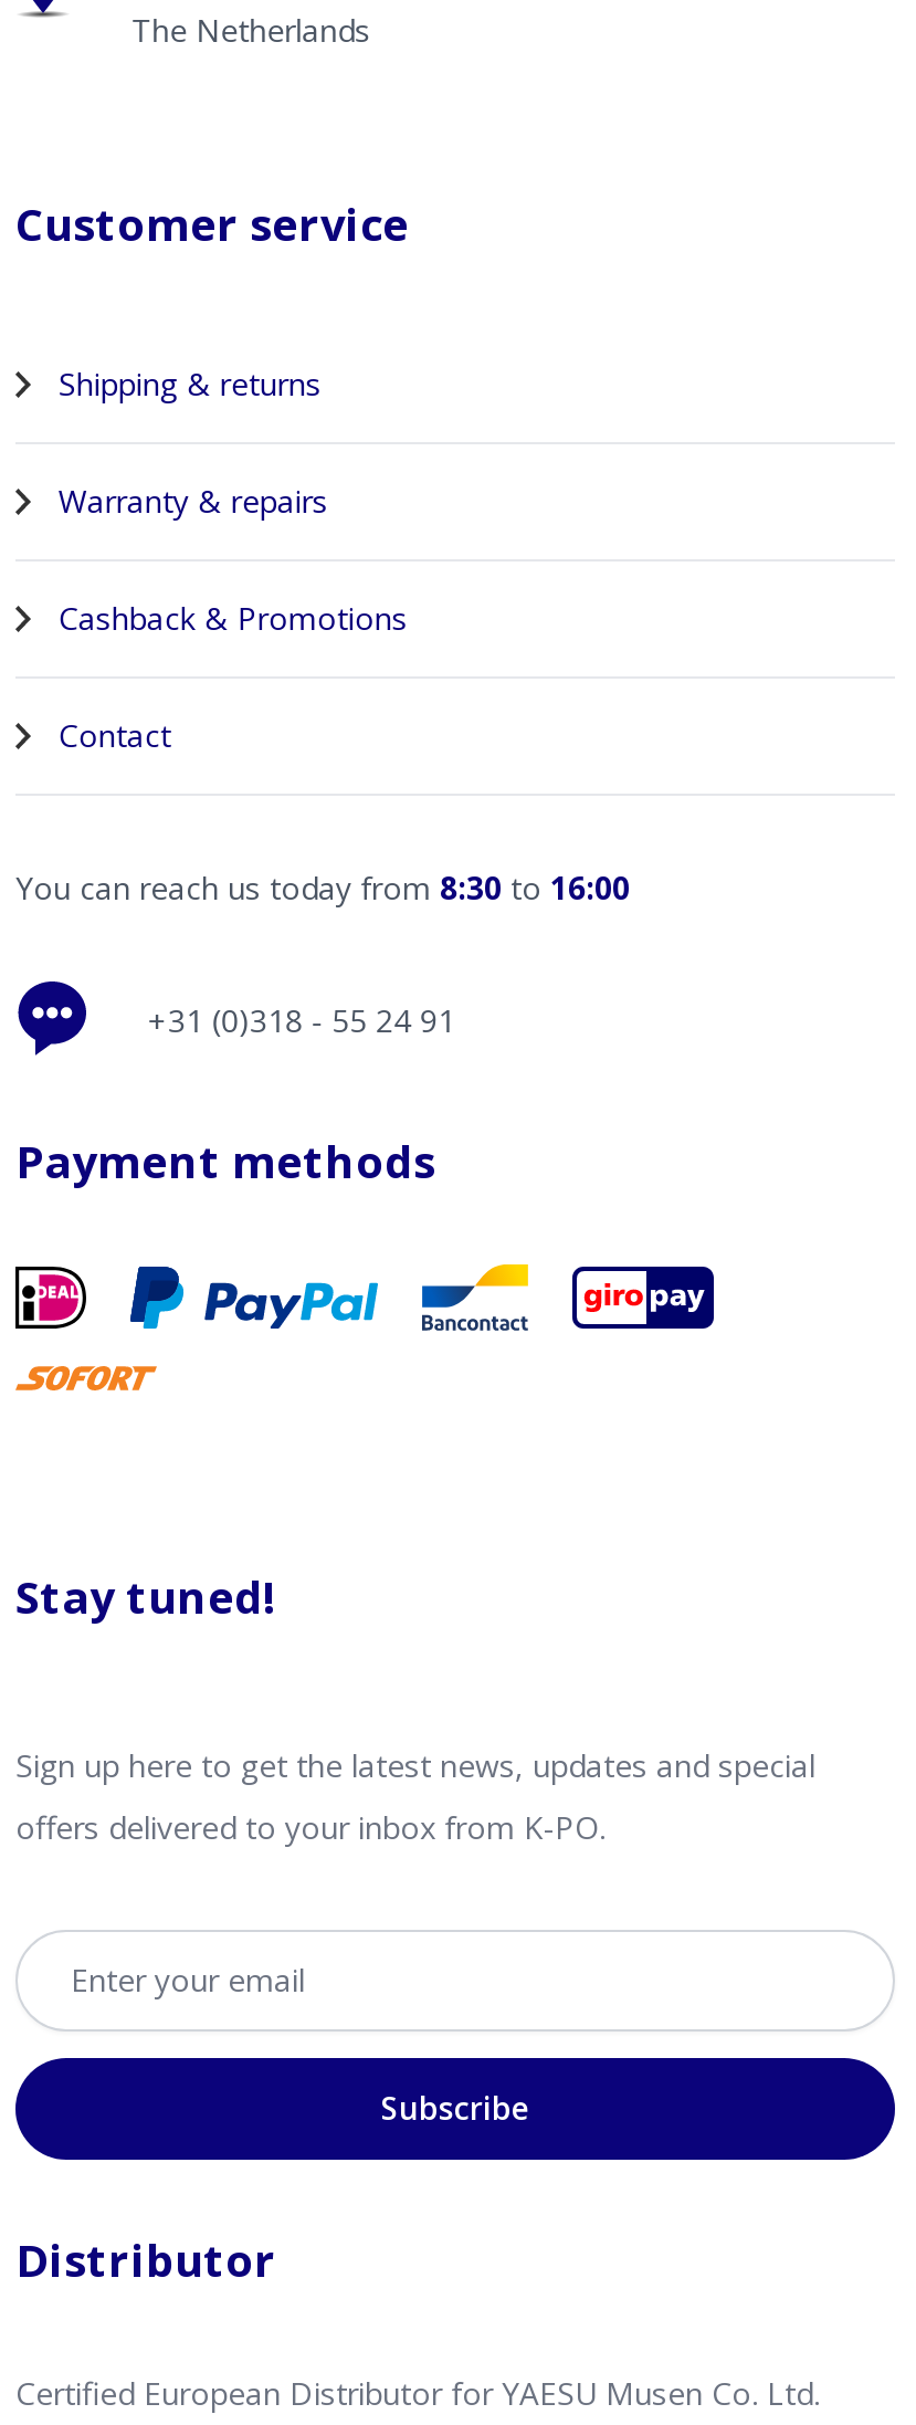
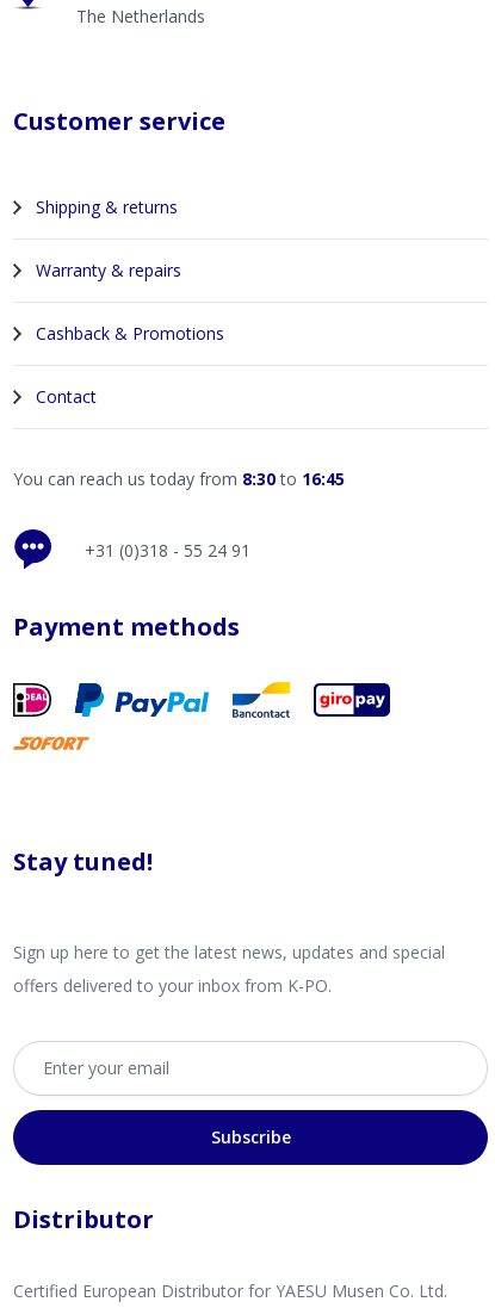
[15,867,630,909] You can reach us today from 8:30 to 16:00 -> [13,467,345,490] You can reach us today from 8:30 to 16:45

